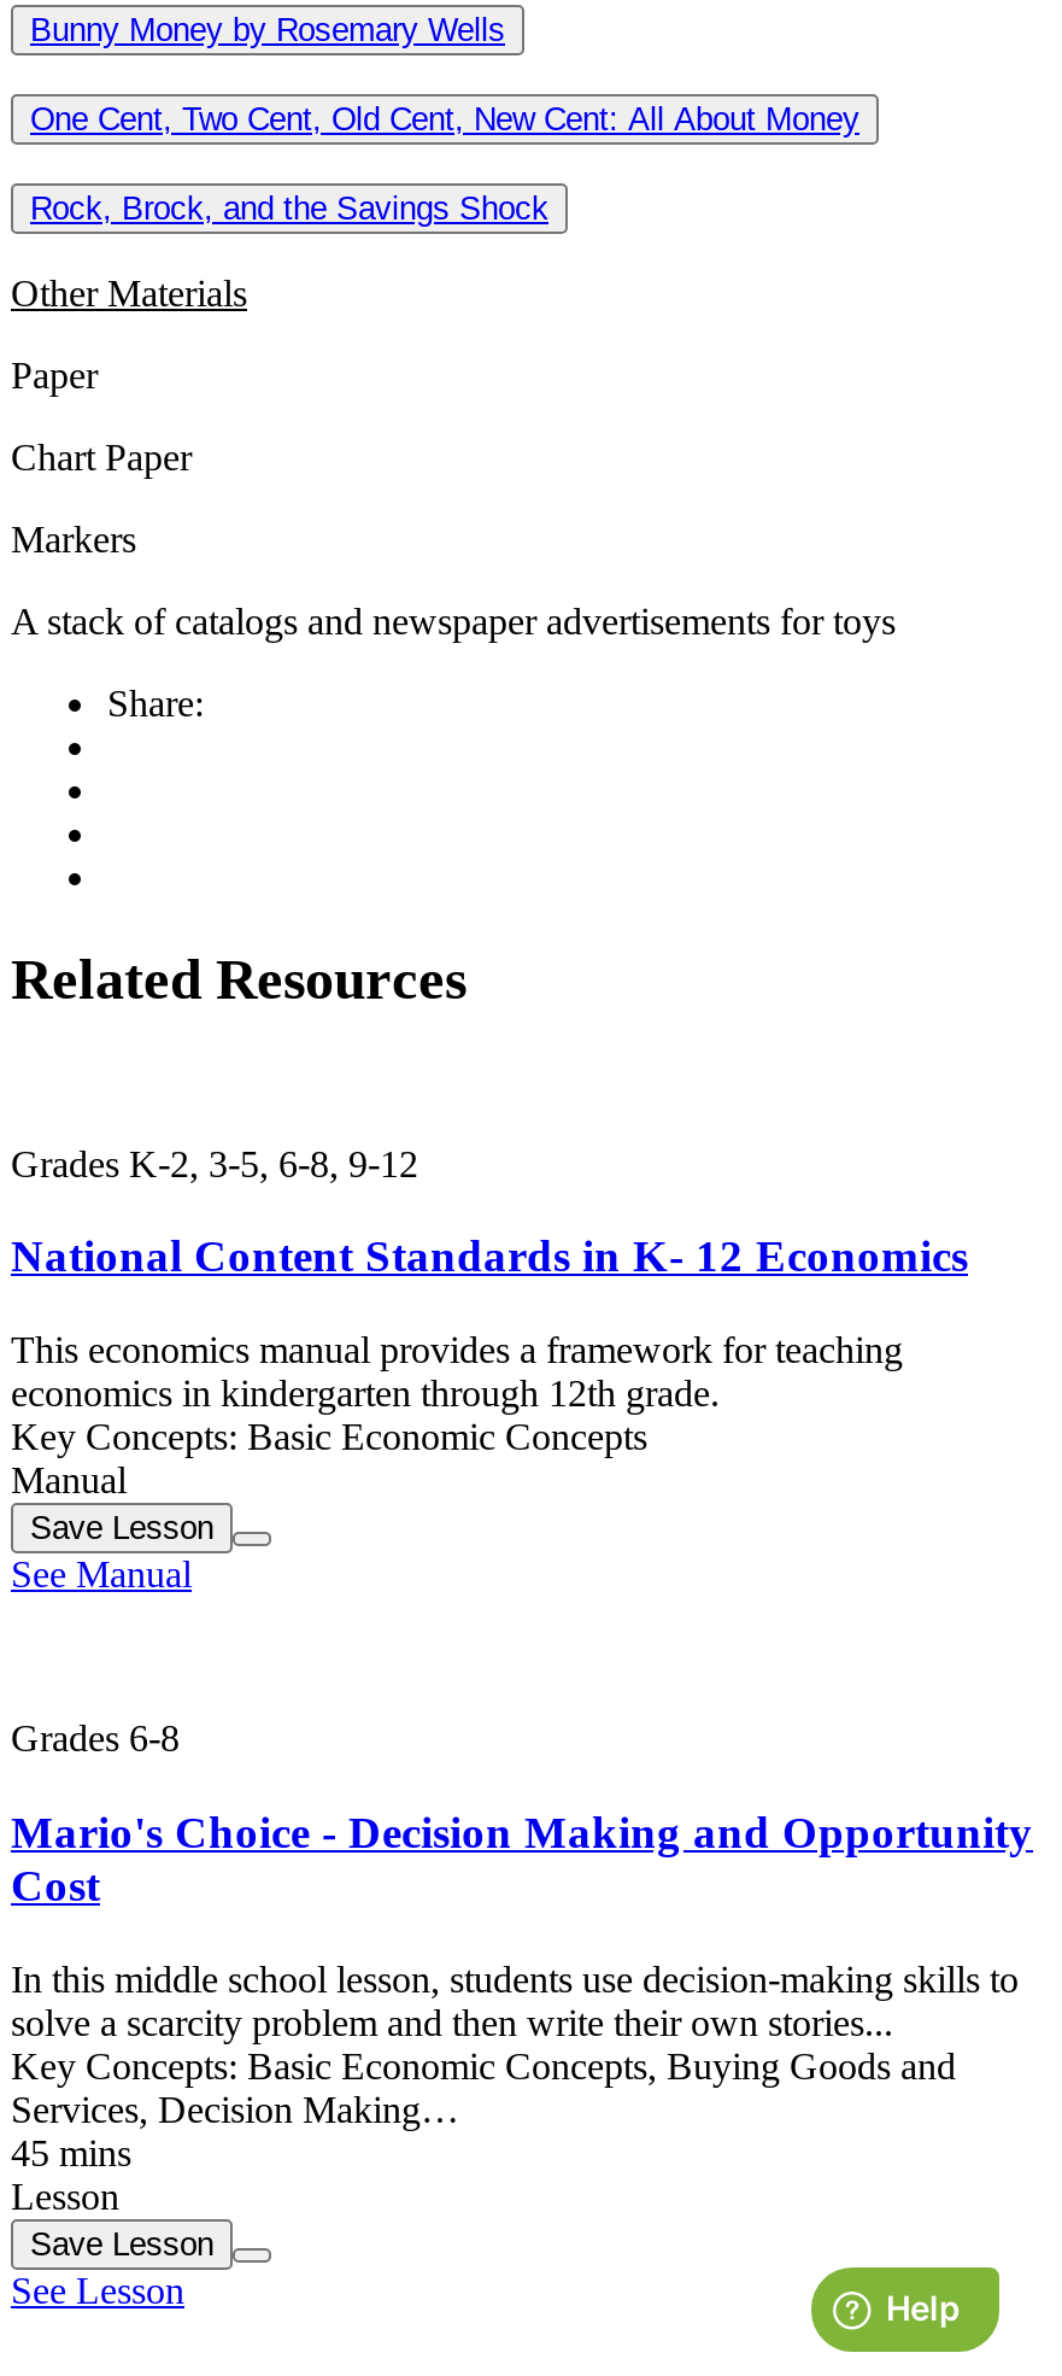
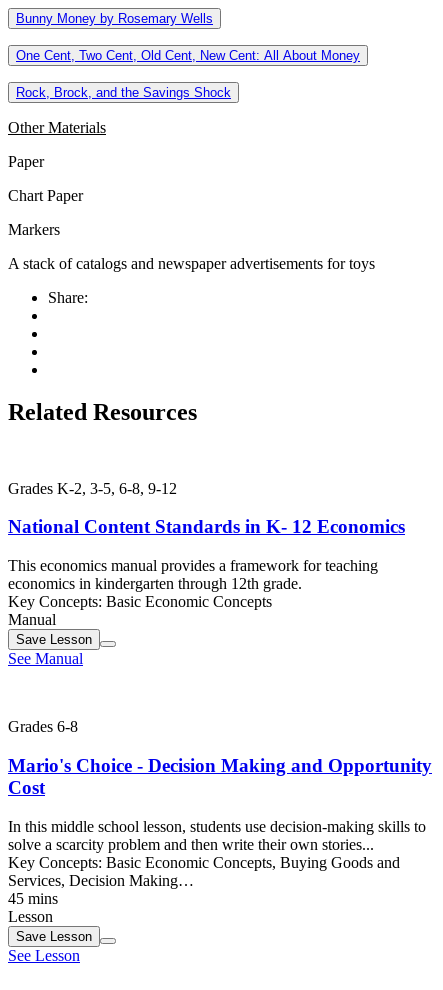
[809,2265,1002,2354] [image] -> none

